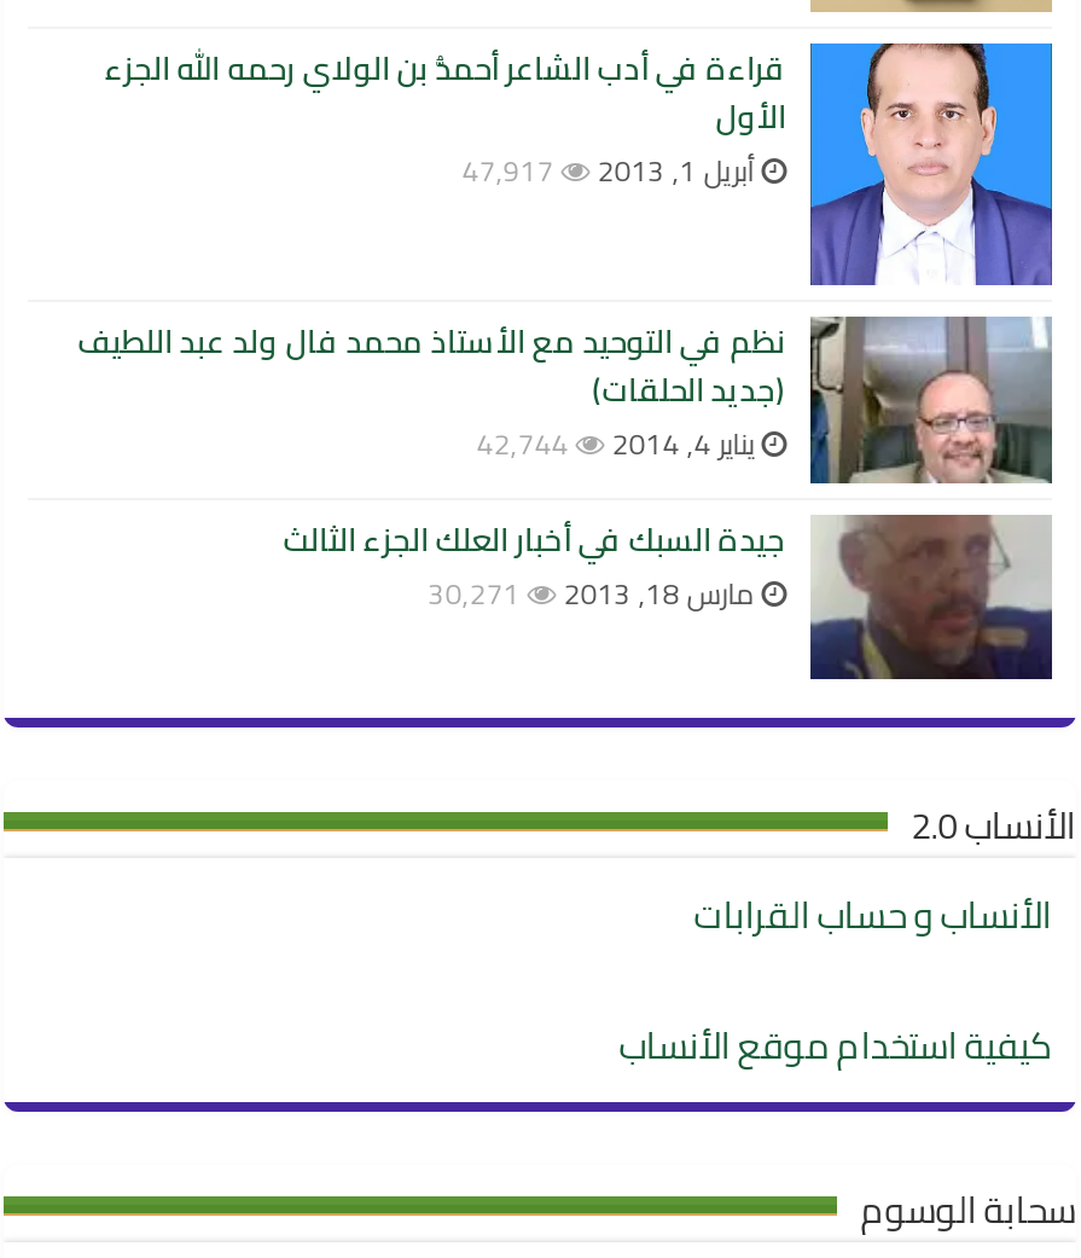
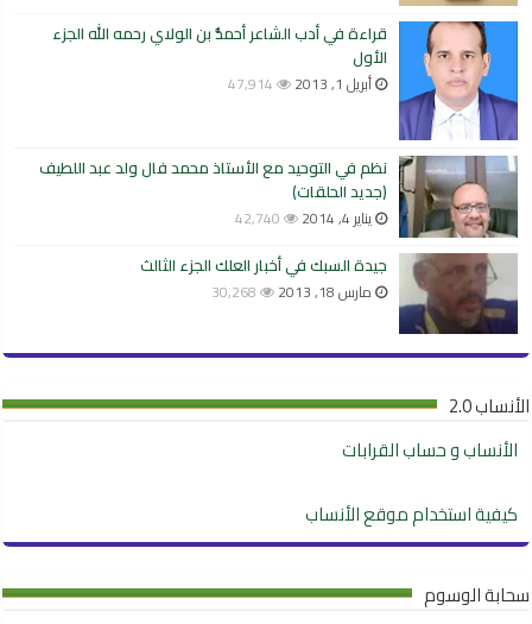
[462,144,554,199] 47,917 -> [228,71,273,98] 47,914
[477,417,568,473] 42,744 -> [235,205,280,232] 42,740
[428,565,520,620] 30,271 -> [211,278,256,305] 30,268

